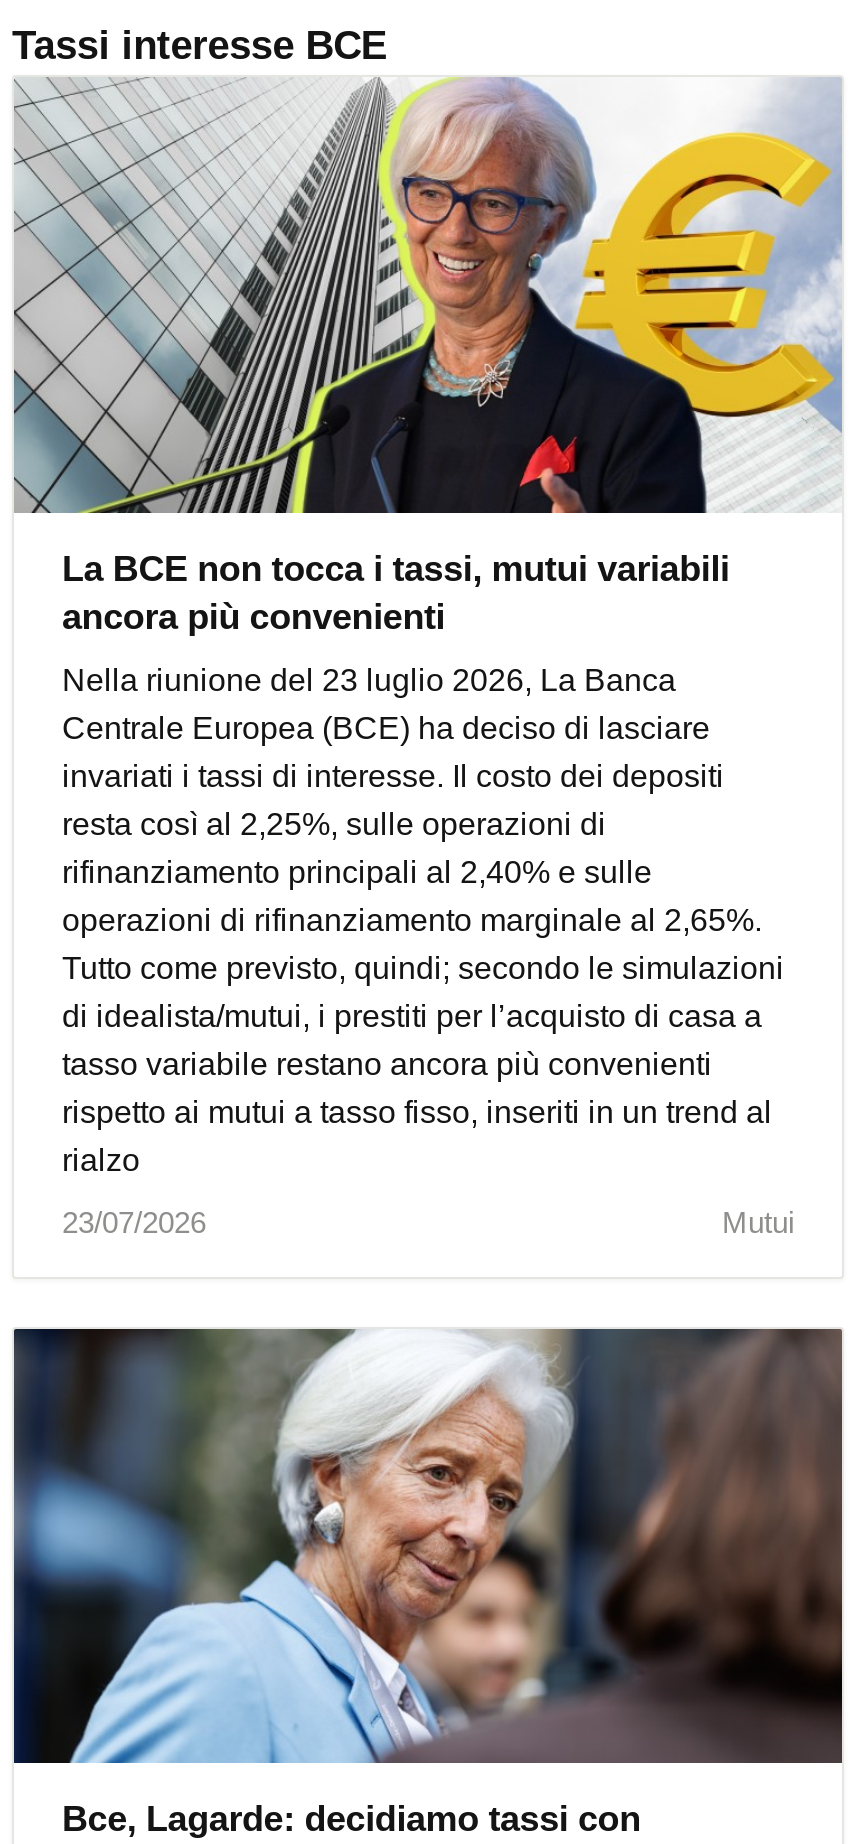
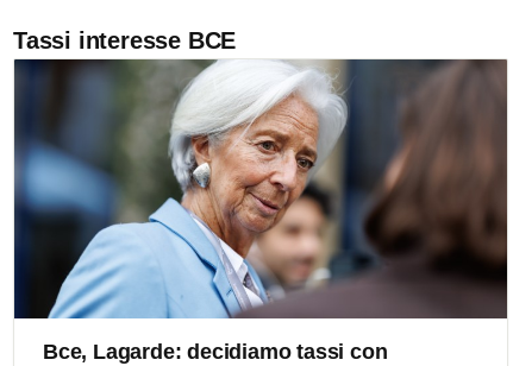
[12,77,842,1238] [image] | La BCE non tocca i tassi, mutui variabili | ancora più convenienti | Nella riunione del 23 luglio 2026, La Banca | Centrale Europea (BCE) ha deciso di lasciare | invariati i tassi di interesse. Il costo dei depositi | resta così al 2,25%, sulle operazioni di | rifinanziamento principali al 2,40% e sulle | operazioni di rifinanziamento marginale al 2,65%. | Tutto come previsto, quindi; secondo le simulazioni | di idealista/mutui, i prestiti per l’acquisto di casa a | tasso variabile restano ancora più convenienti | rispetto ai mutui a tasso fisso, inseriti in un trend al | rialzo | 23/07/2026 | Mutui -> none

